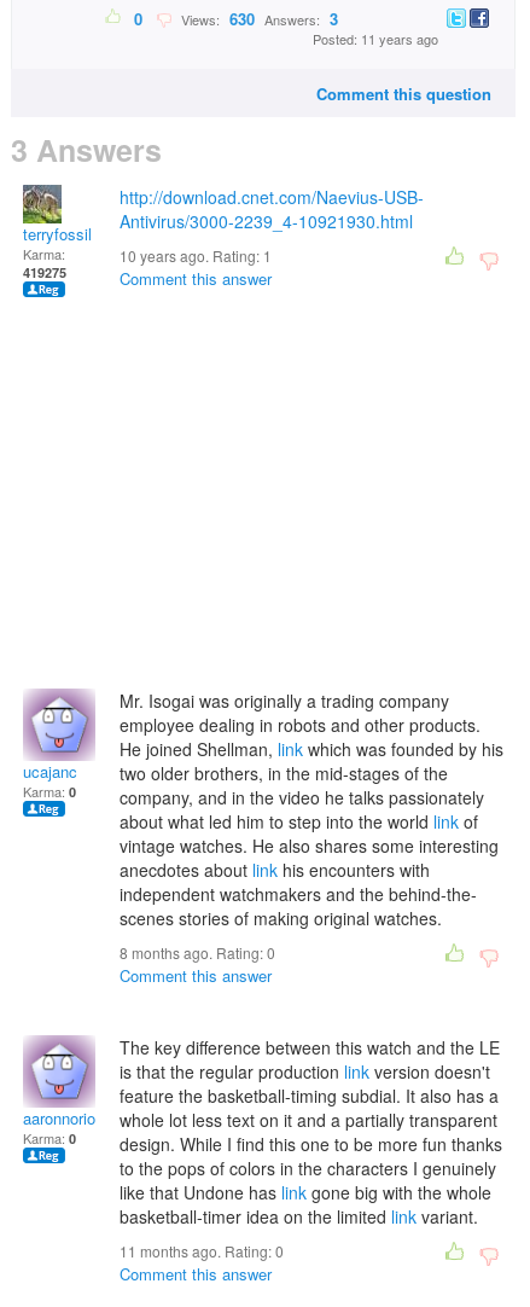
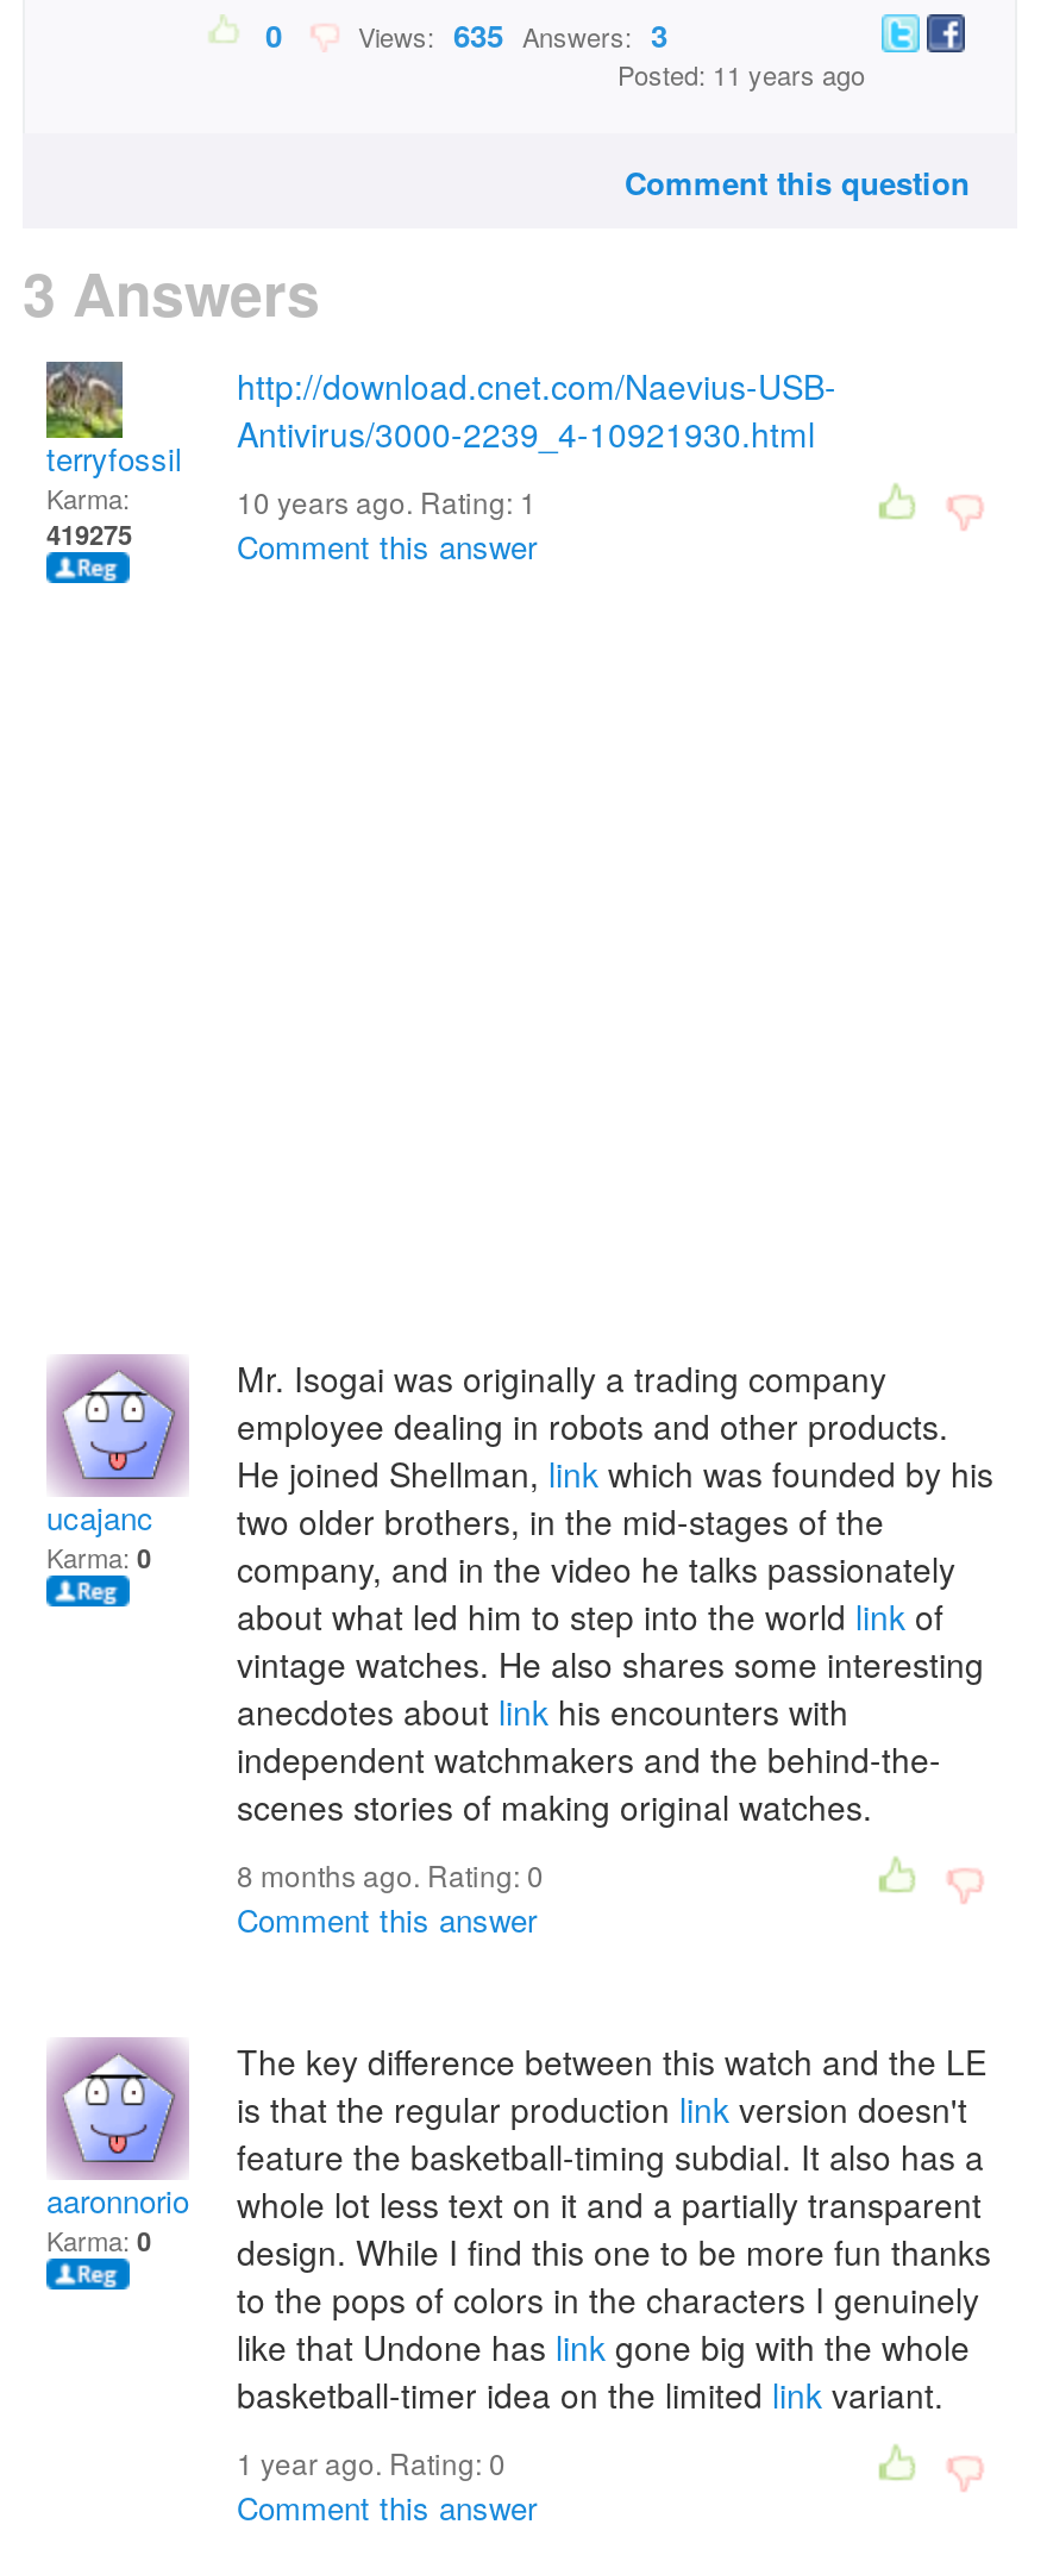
[174,7,338,30] Views: 630 Answers: 3 -> [344,12,667,57] Views: 635 Answers: 3
[120,1241,284,1261] 11 months ago. Rating: 0 -> [237,2442,506,2482] 1 year ago. Rating: 0

